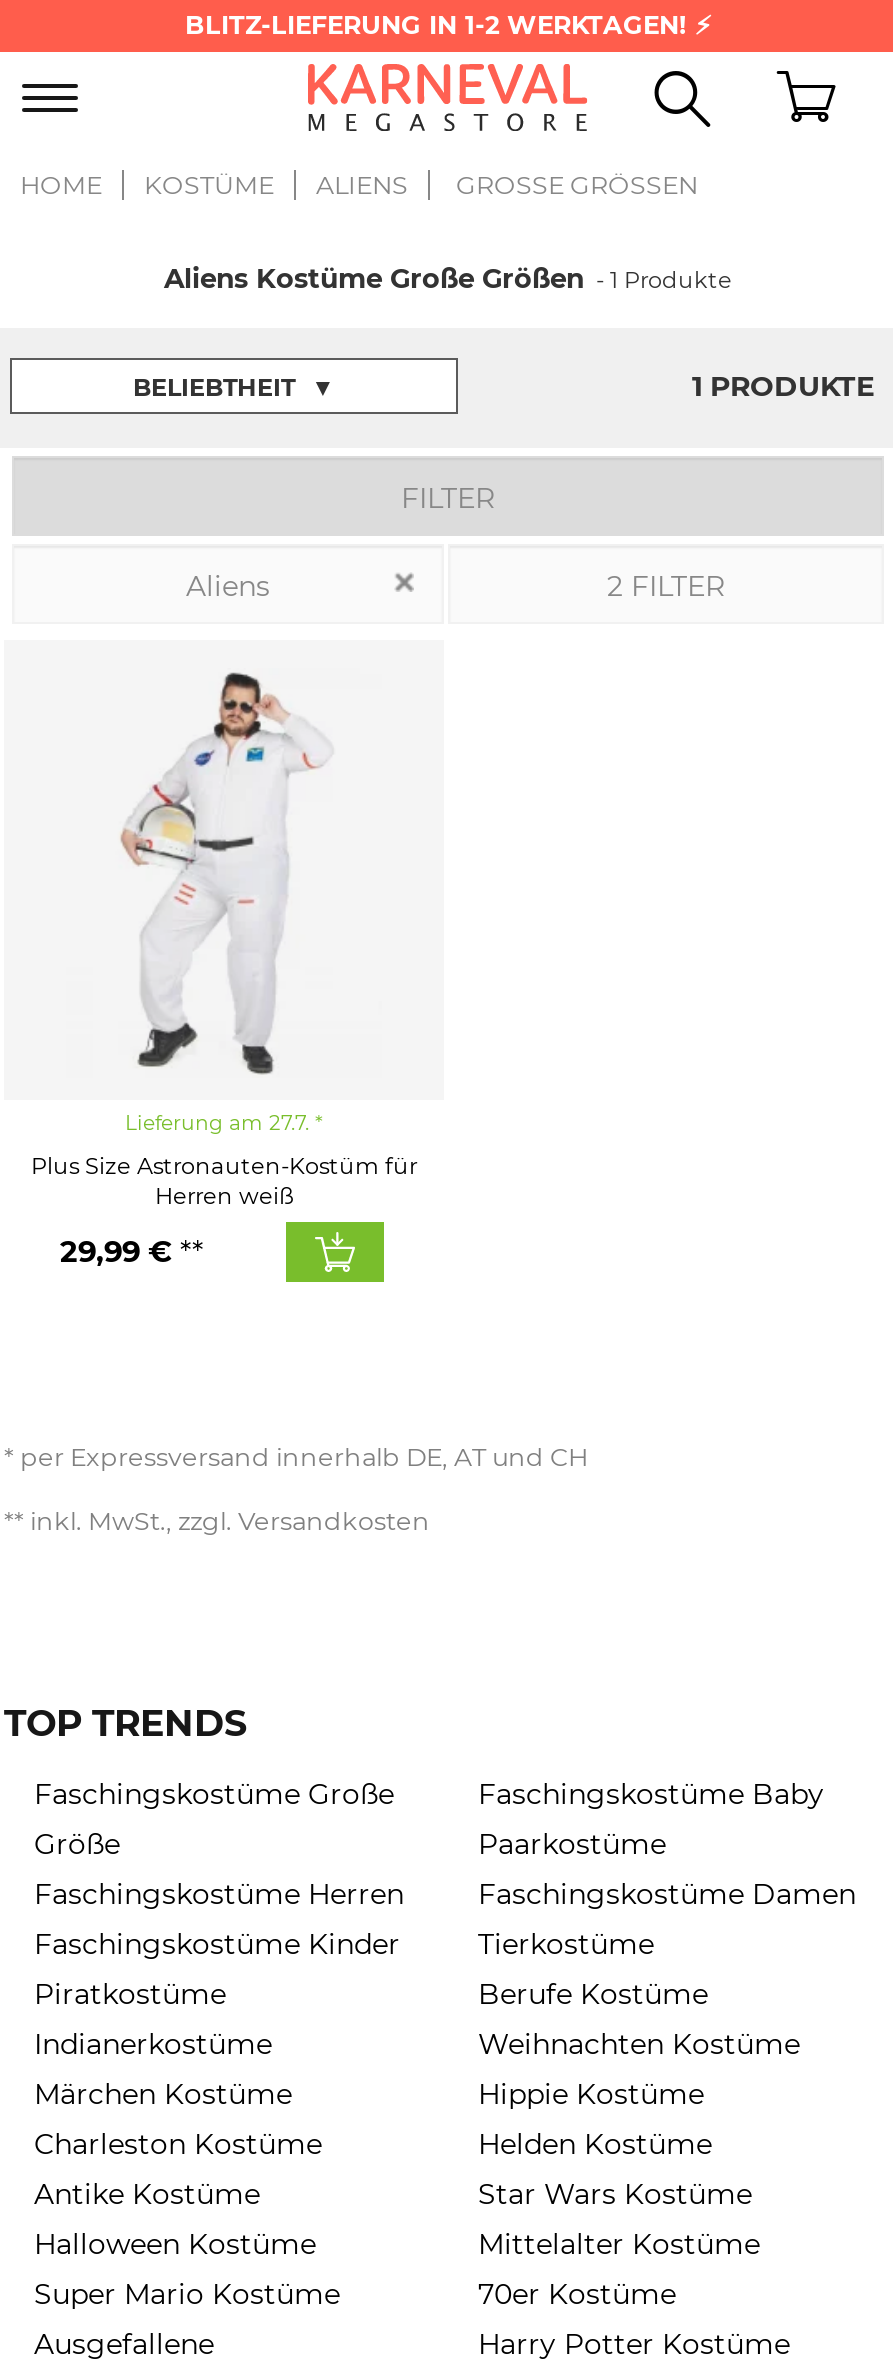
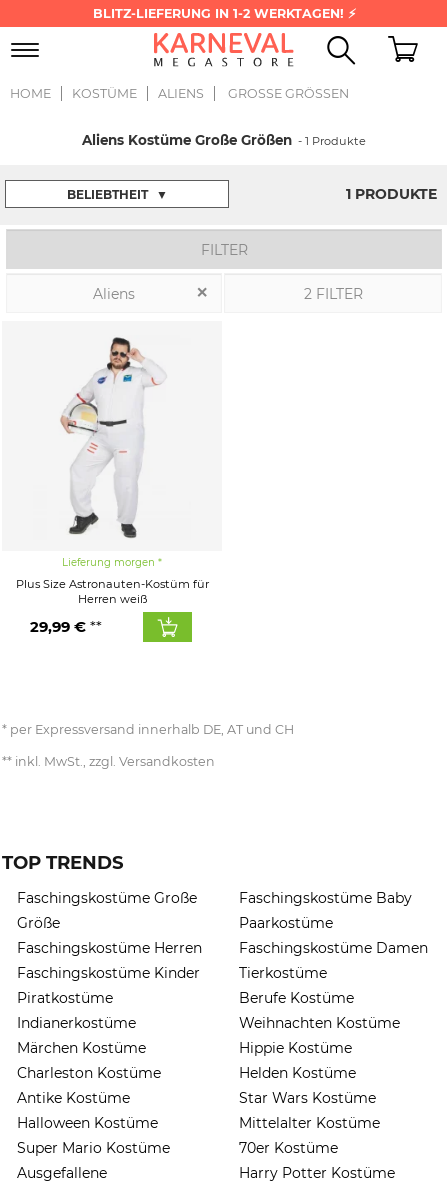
[125,1110,309,1136] Lieferung am 27.7. -> [62,556,155,569] Lieferung morgen

